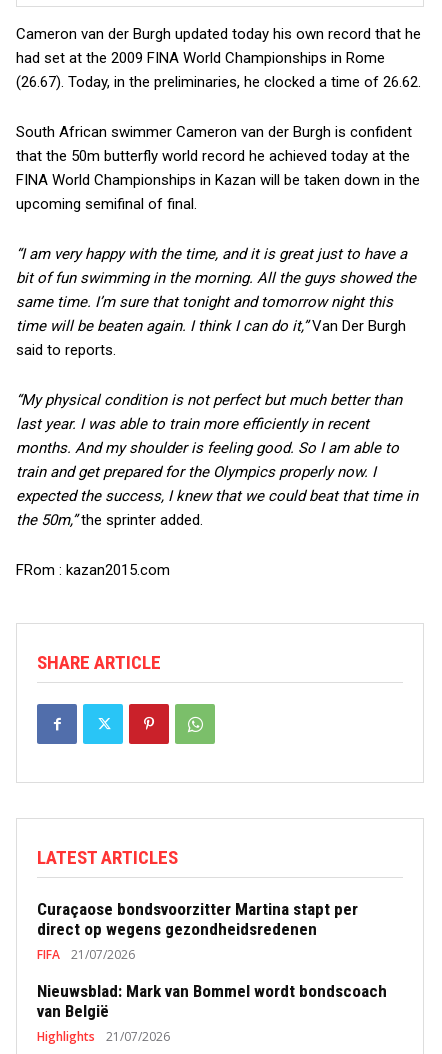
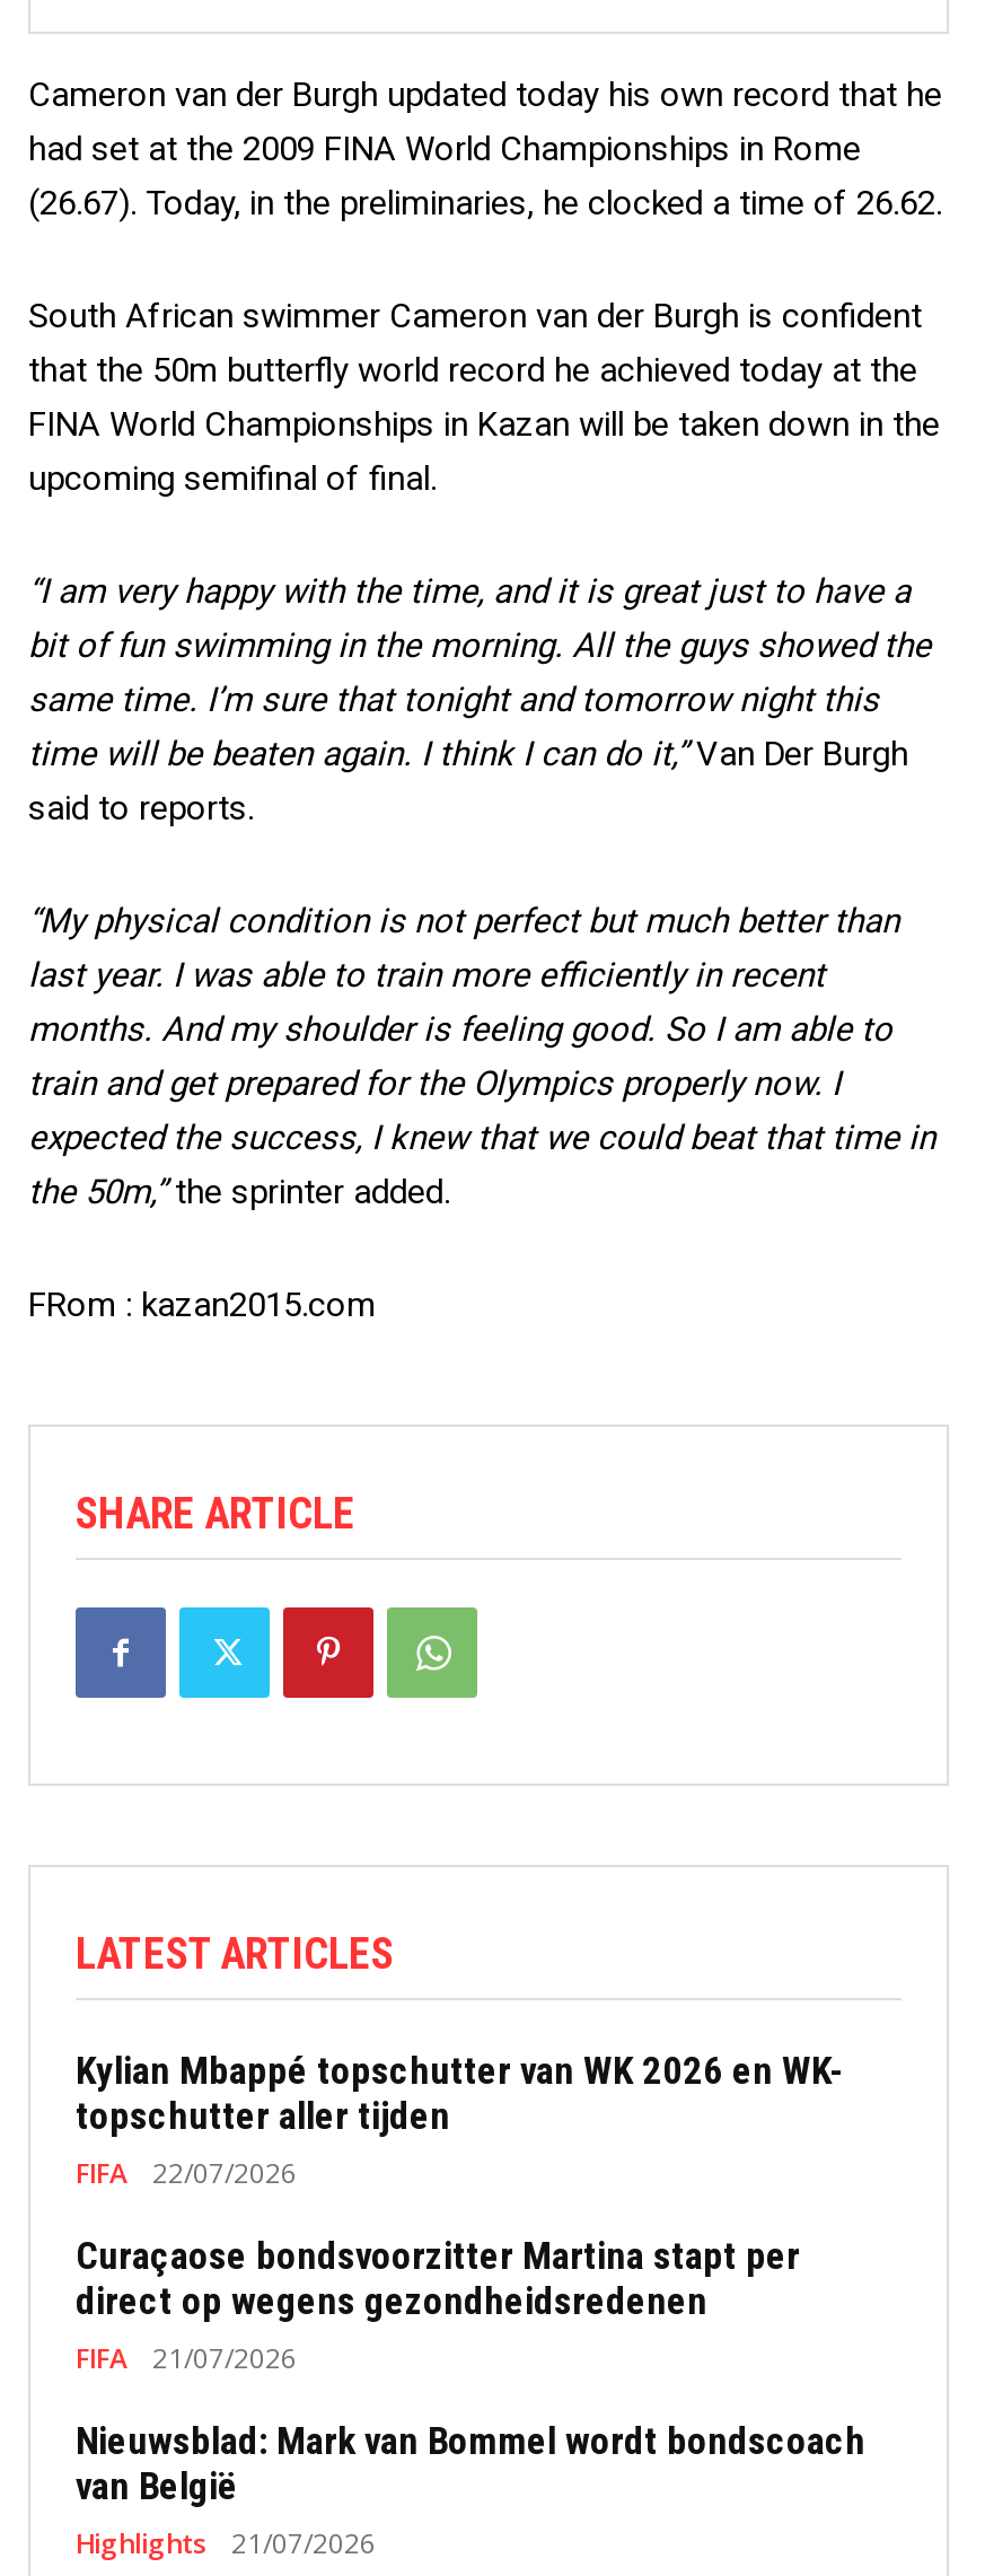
none -> [76,2048,843,2192] Kylian Mbappé topschutter van WK 2026 en WK- | topschutter aller tijden | FIFA | 22/07/2026

